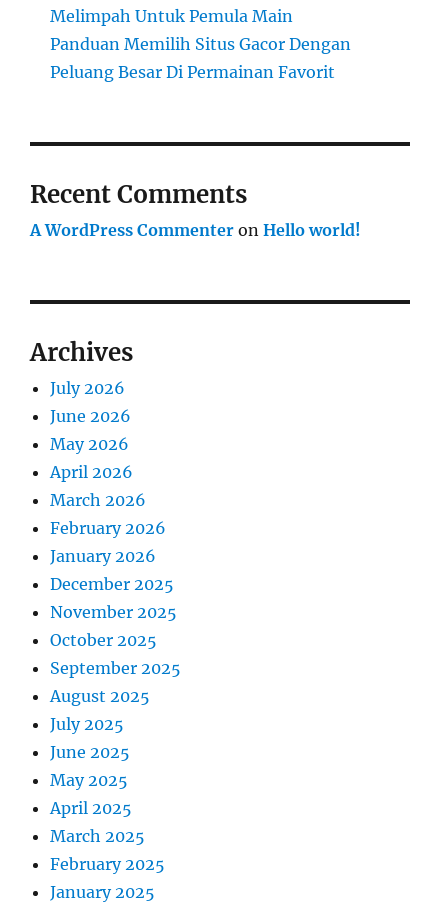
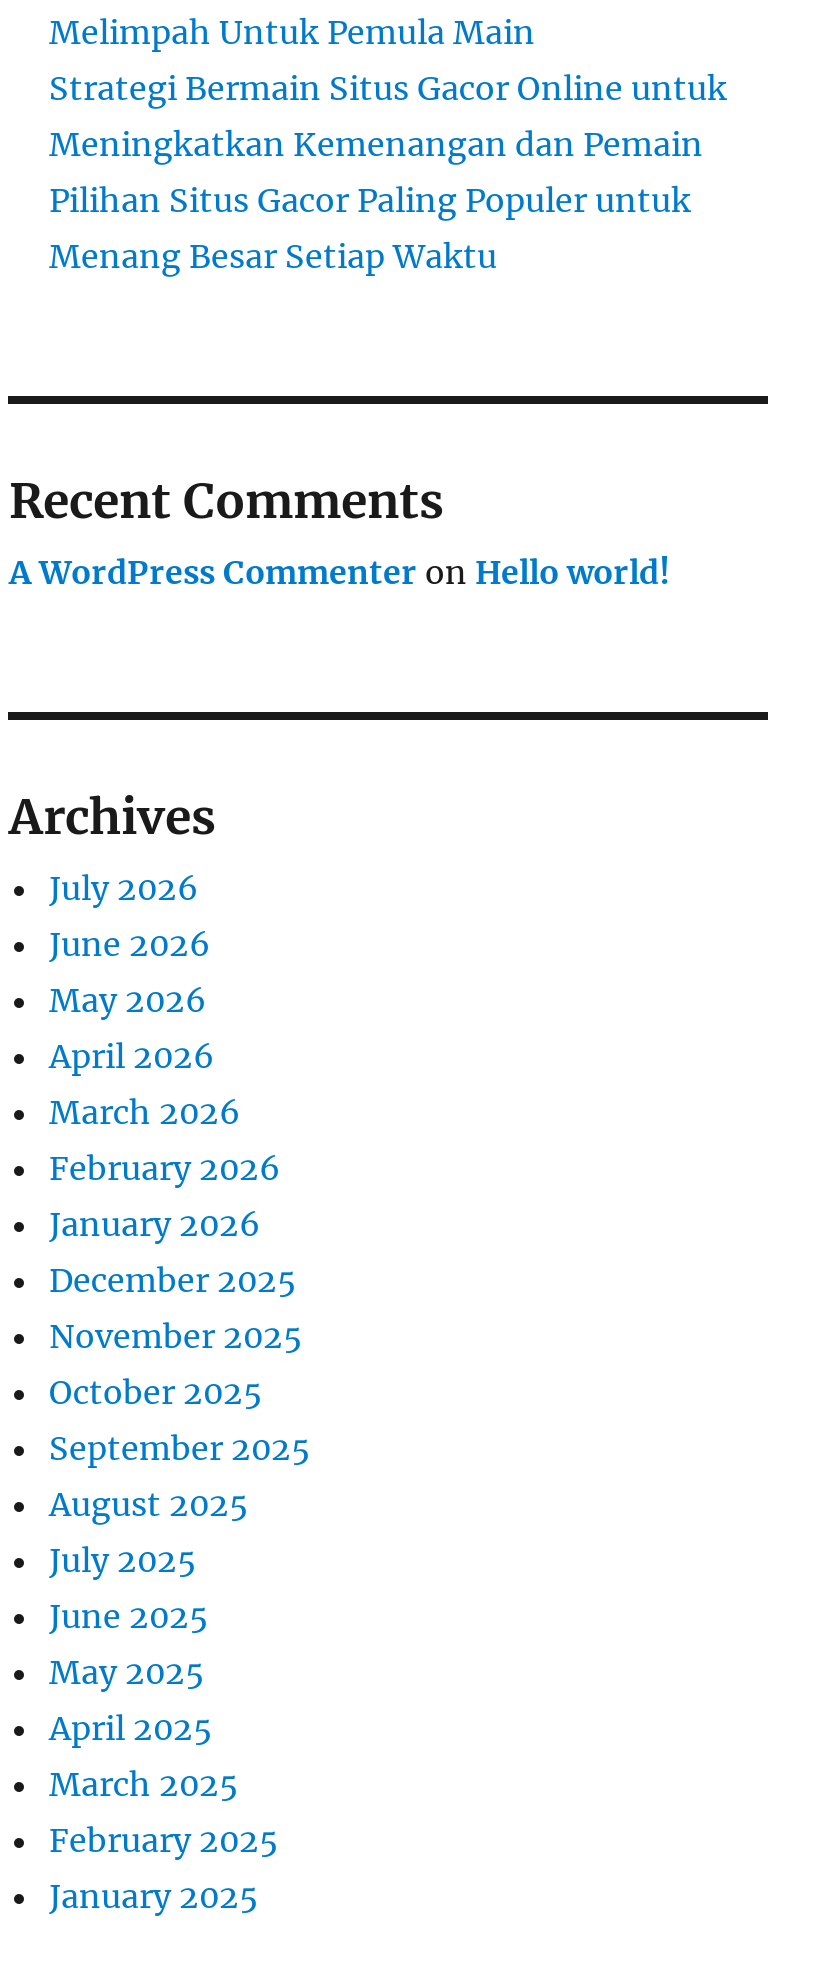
[50,34,351,82] Panduan Memilih Situs Gacor Dengan | Peluang Besar Di Permainan Favorit -> [49,68,727,276] Strategi Bermain Situs Gacor Online untuk | Meningkatkan Kemenangan dan Pemain | Pilihan Situs Gacor Paling Populer untuk | Menang Besar Setiap Waktu

